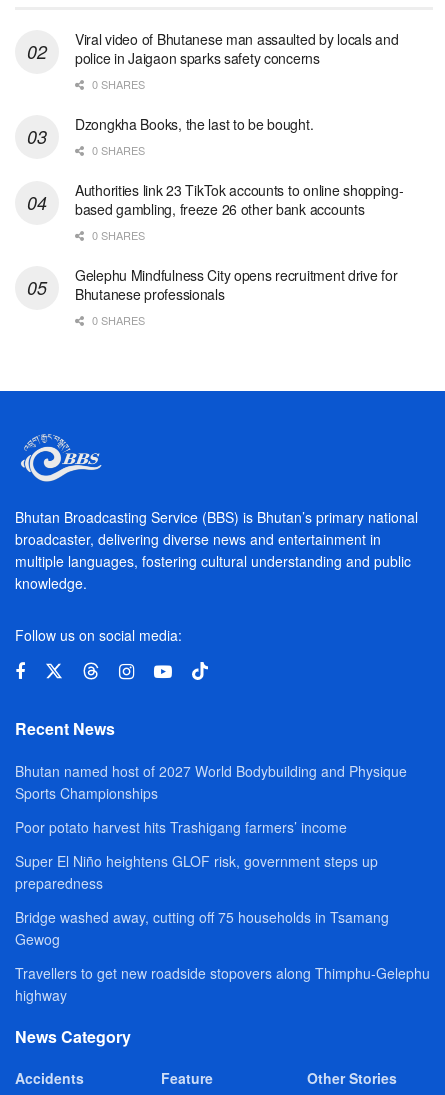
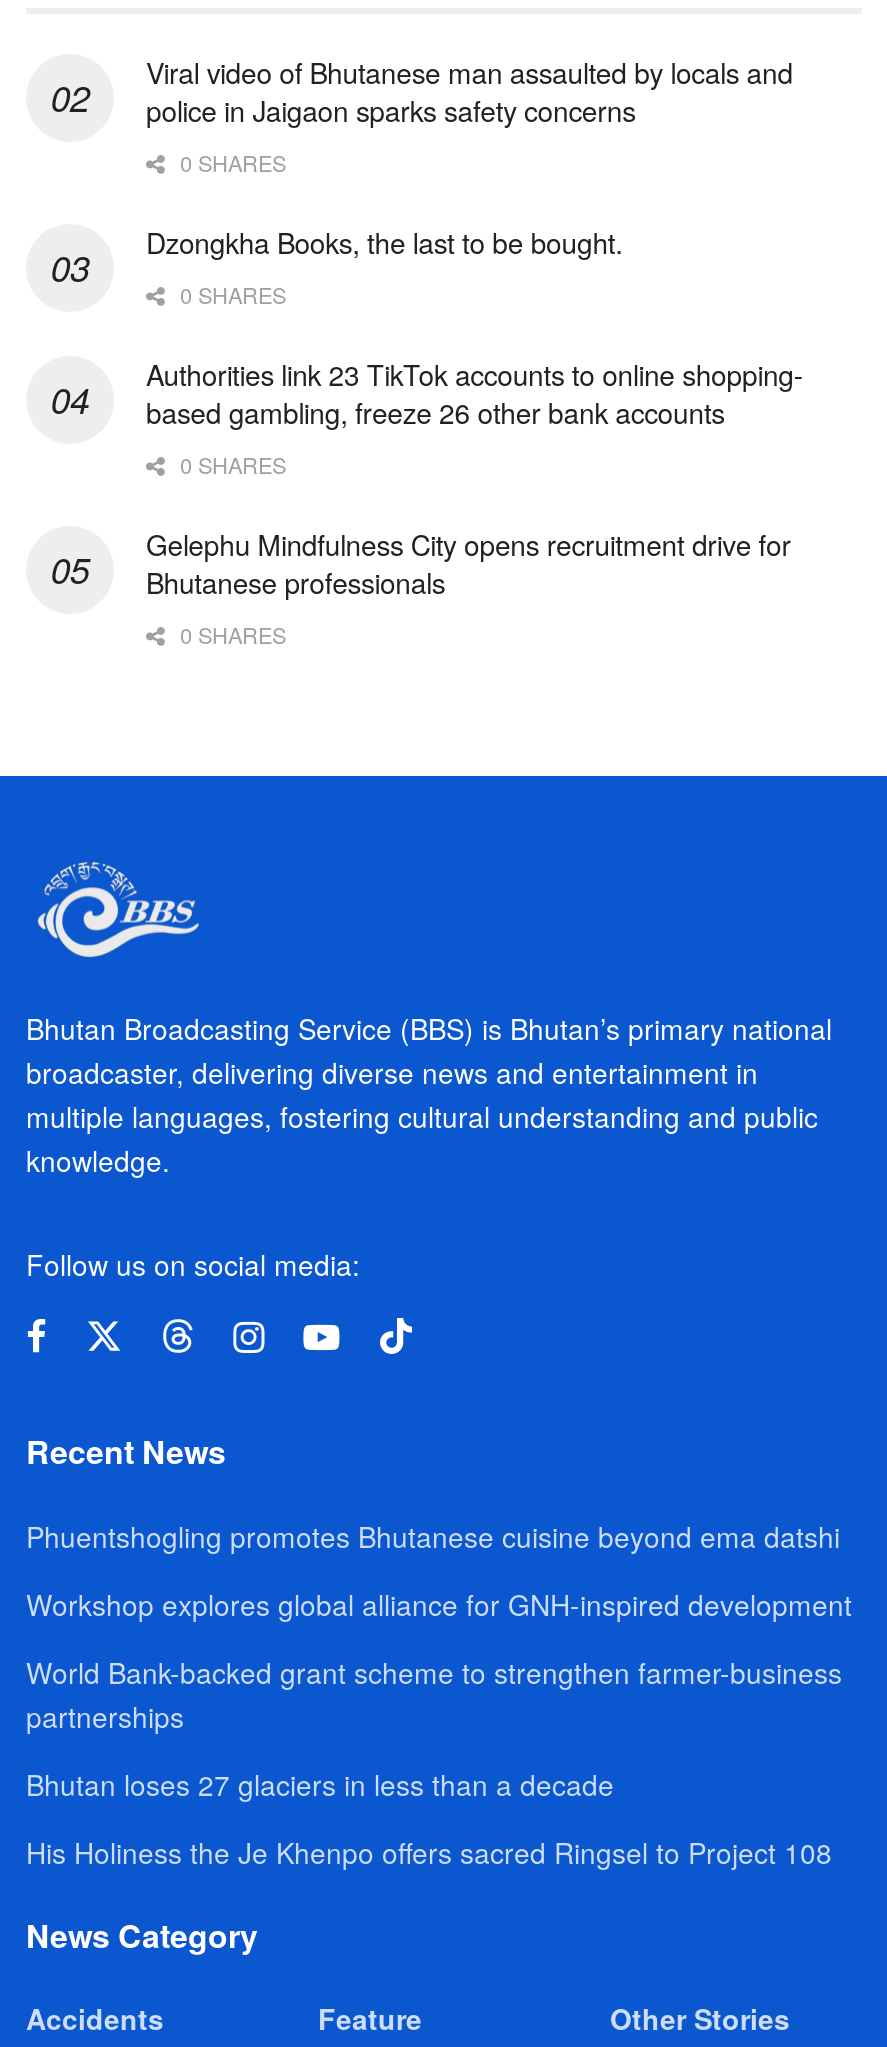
[15,761,407,803] Bhutan named host of 2027 World Bodybuilding and Physique | Sports Championships -> [26,1515,840,1555] Phuentshogling promotes Bhutanese cuisine beyond ema datshi
[15,817,347,837] Poor potato harvest hits Trashigang farmers’ income -> [26,1583,852,1623] Workshop explores global alliance for GNH-inspired development
[15,851,378,893] Super El Niño heightens GLOF risk, government steps up | preparedness -> [26,1651,842,1735] World Bank-backed grant scheme to strengthen farmer-business | partnerships
[15,907,389,949] Bridge washed away, cutting off 75 households in Tsamang | Gewog -> [26,1763,614,1803] Bhutan loses 27 glaciers in less than a decade
[15,963,430,1005] Travellers to get new roadside stopovers along Thimphu-Gelephu | highway -> [26,1831,832,1871] His Holiness the Je Khenpo offers sacred Ringsel to Project 108

